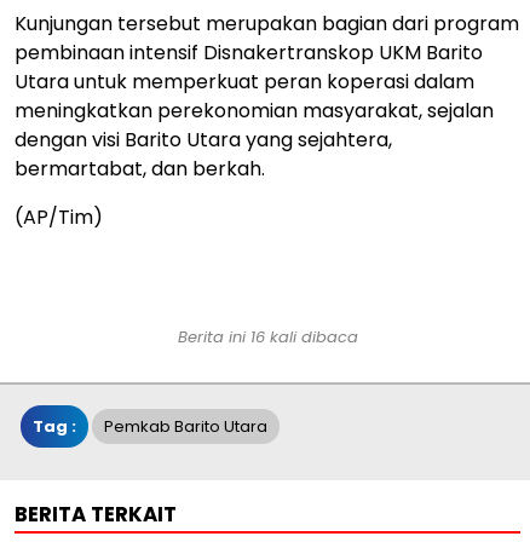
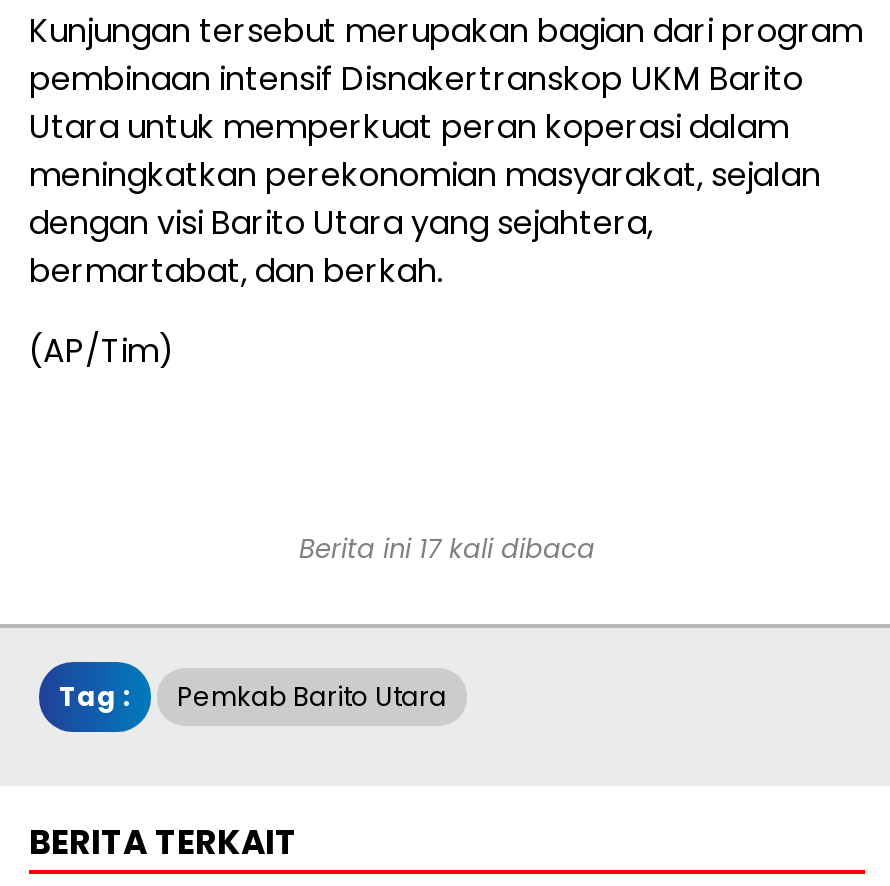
[177,326,358,349] Berita ini 16 kali dibaca -> [299,531,595,569] Berita ini 17 kali dibaca

